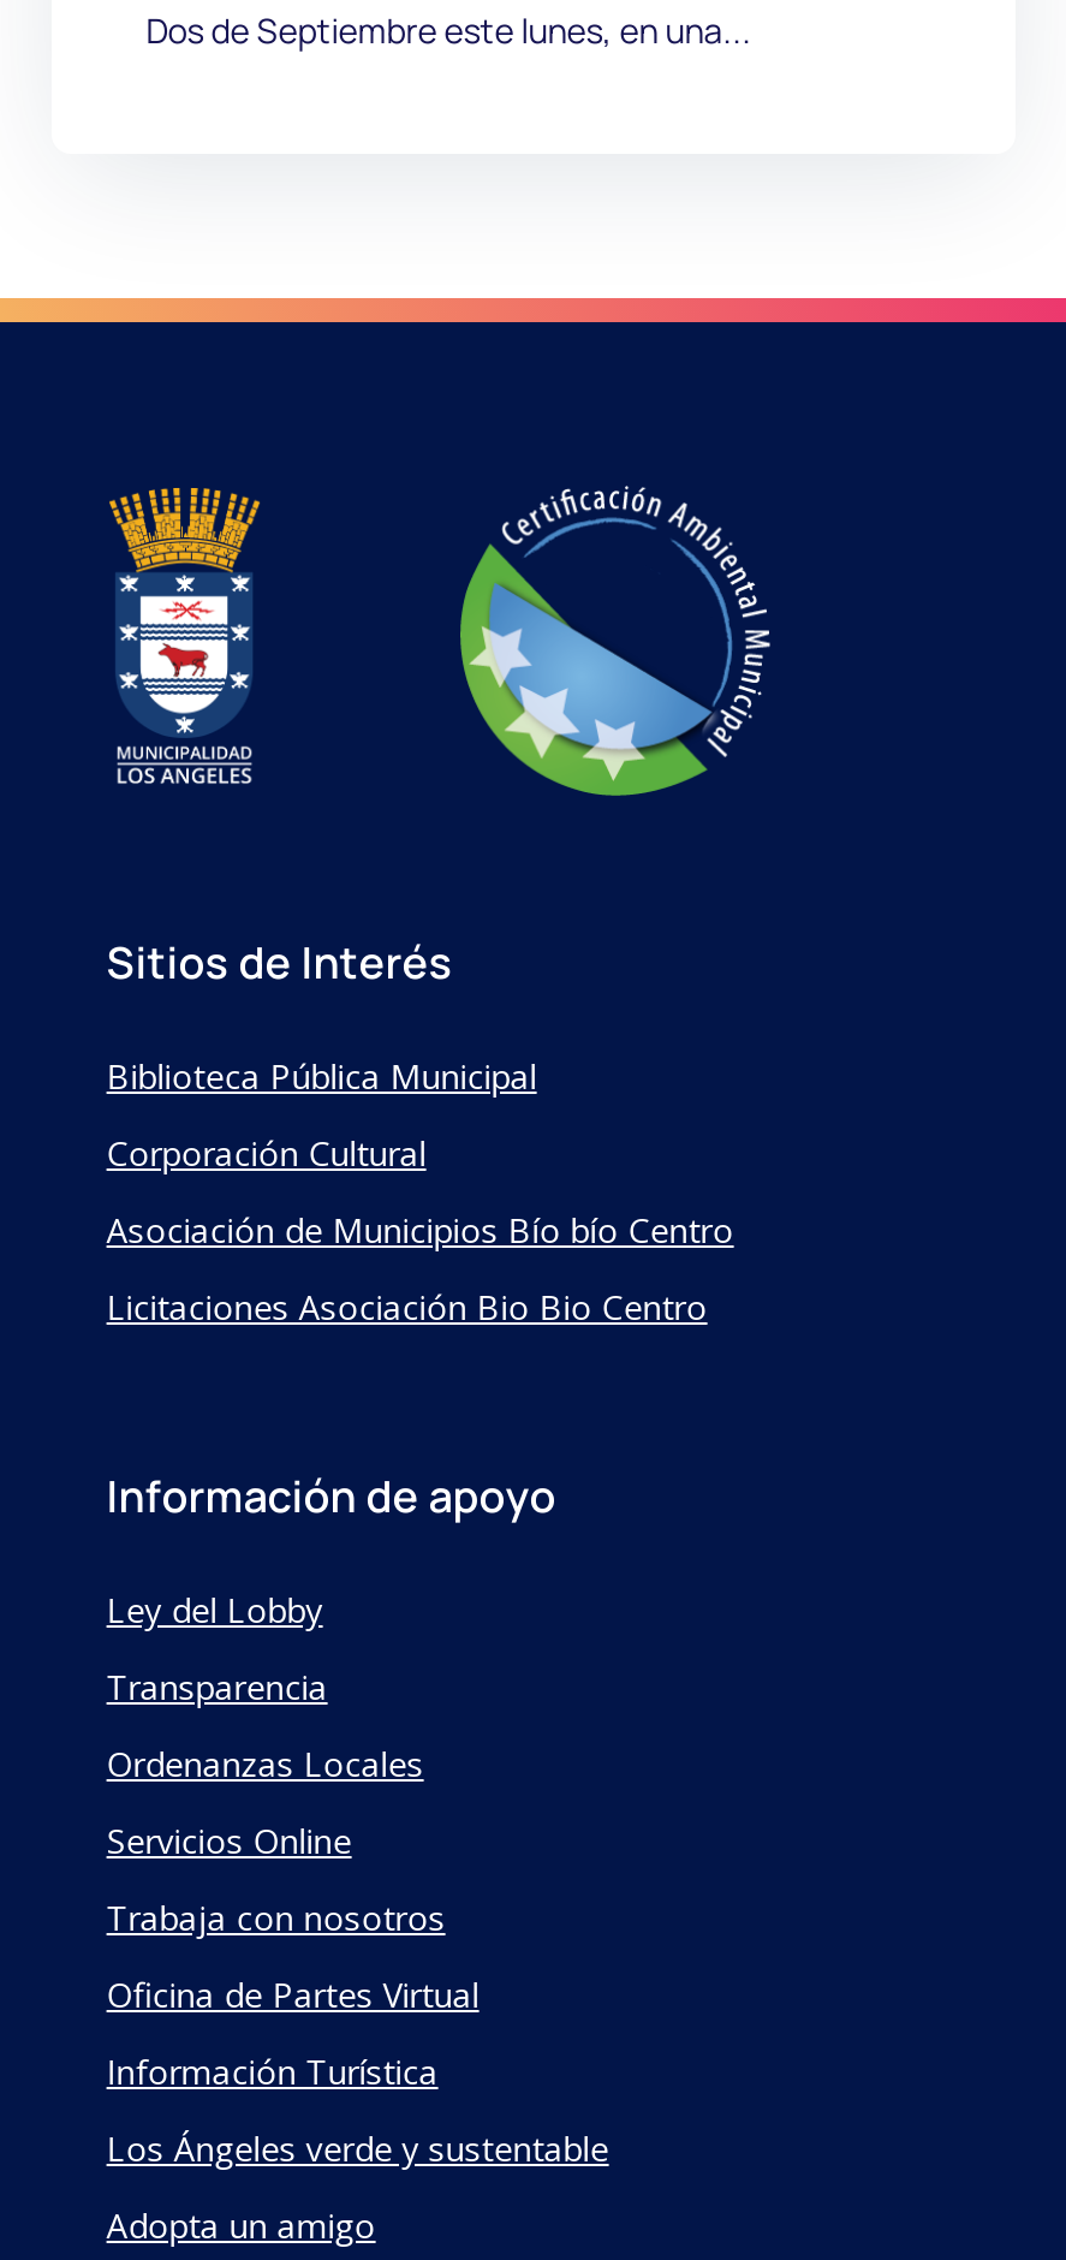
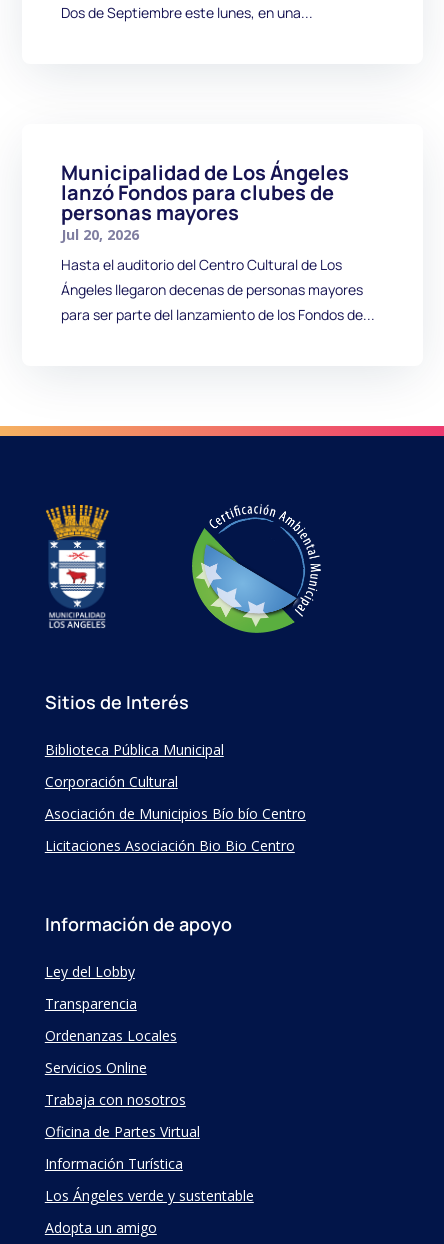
none -> [61,159,375,324] Municipalidad de Los Ángeles | lanzó Fondos para clubes de | personas mayores | Jul 20, 2026 | Hasta el auditorio del Centro Cultural de Los | Ángeles llegaron decenas de personas mayores | para ser parte del lanzamiento de los Fondos de...

